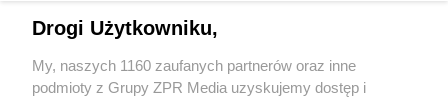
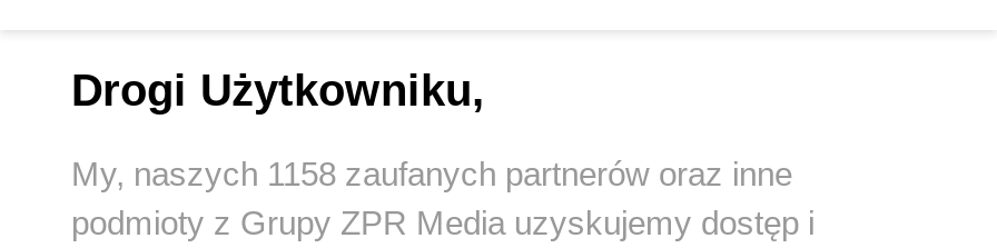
[32,57,356,74] My, naszych 1160 zaufanych partnerów oraz inne -> [71,155,792,192] My, naszych 1158 zaufanych partnerów oraz inne

